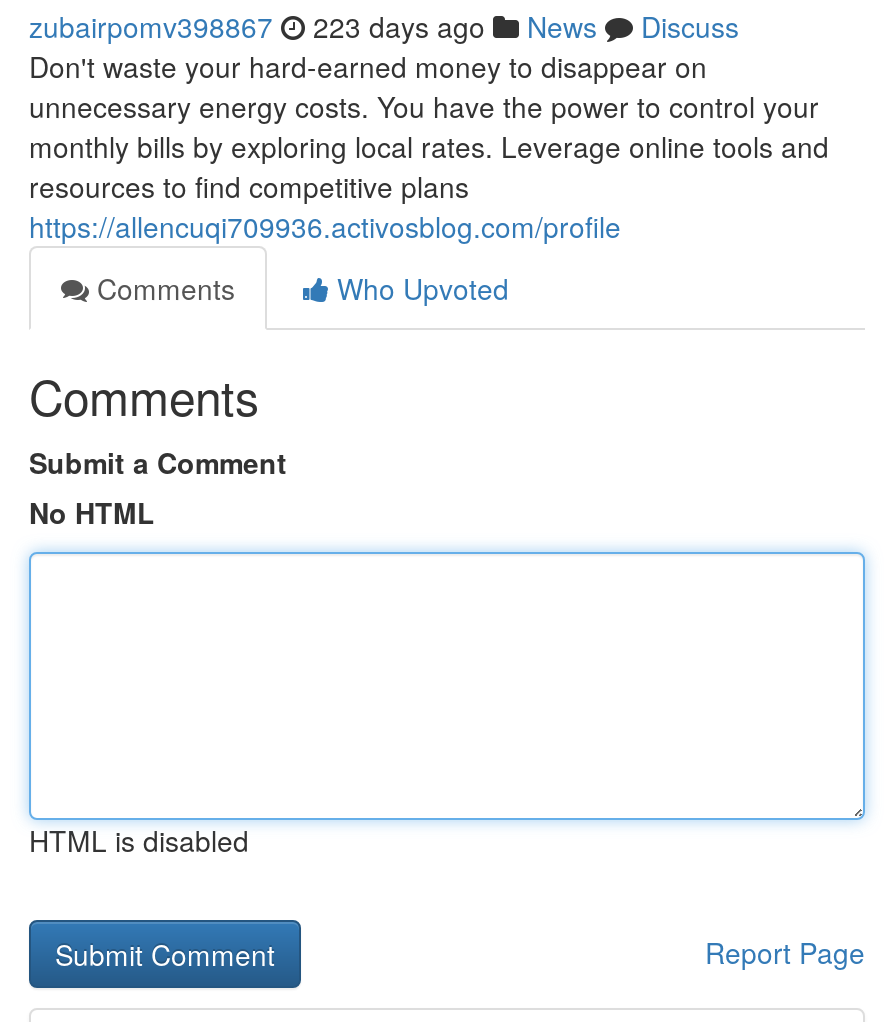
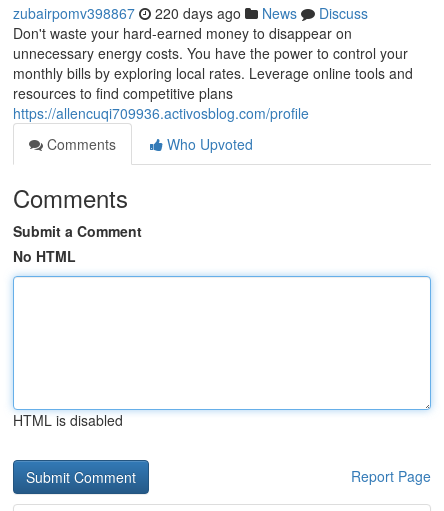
[29,6,739,46] zubairpomv398867 223 days ago News Discuss -> [13,3,368,23] zubairpomv398867 220 days ago News Discuss

